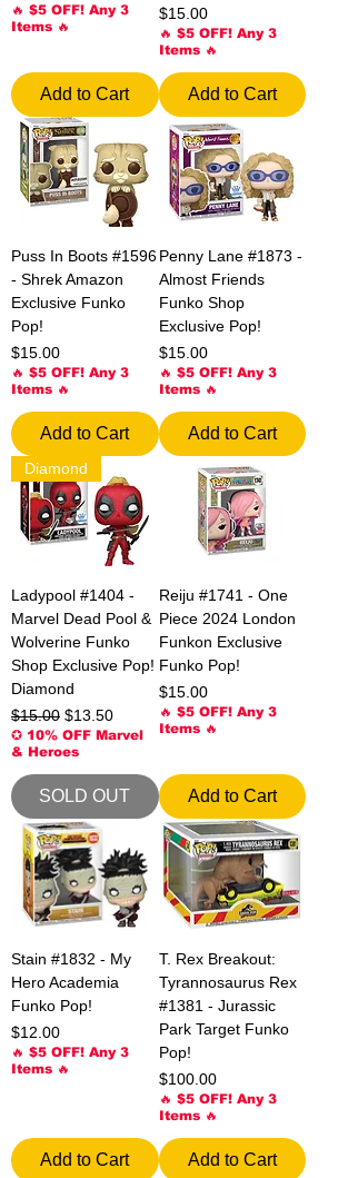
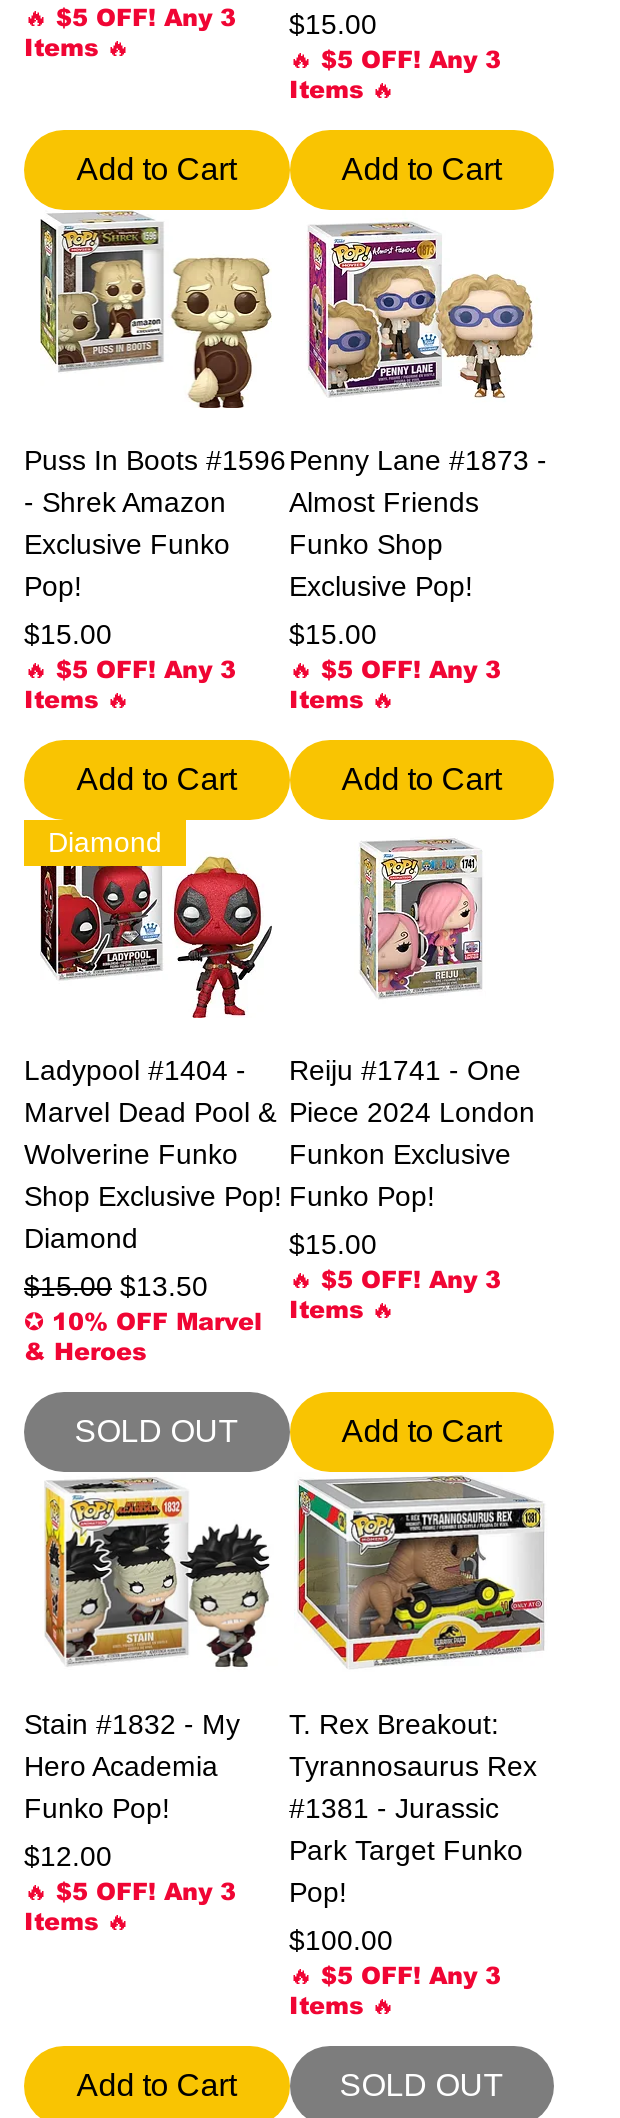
[188,1150,277,1169] Add to Cart -> [340,2068,504,2102] SOLD OUT

